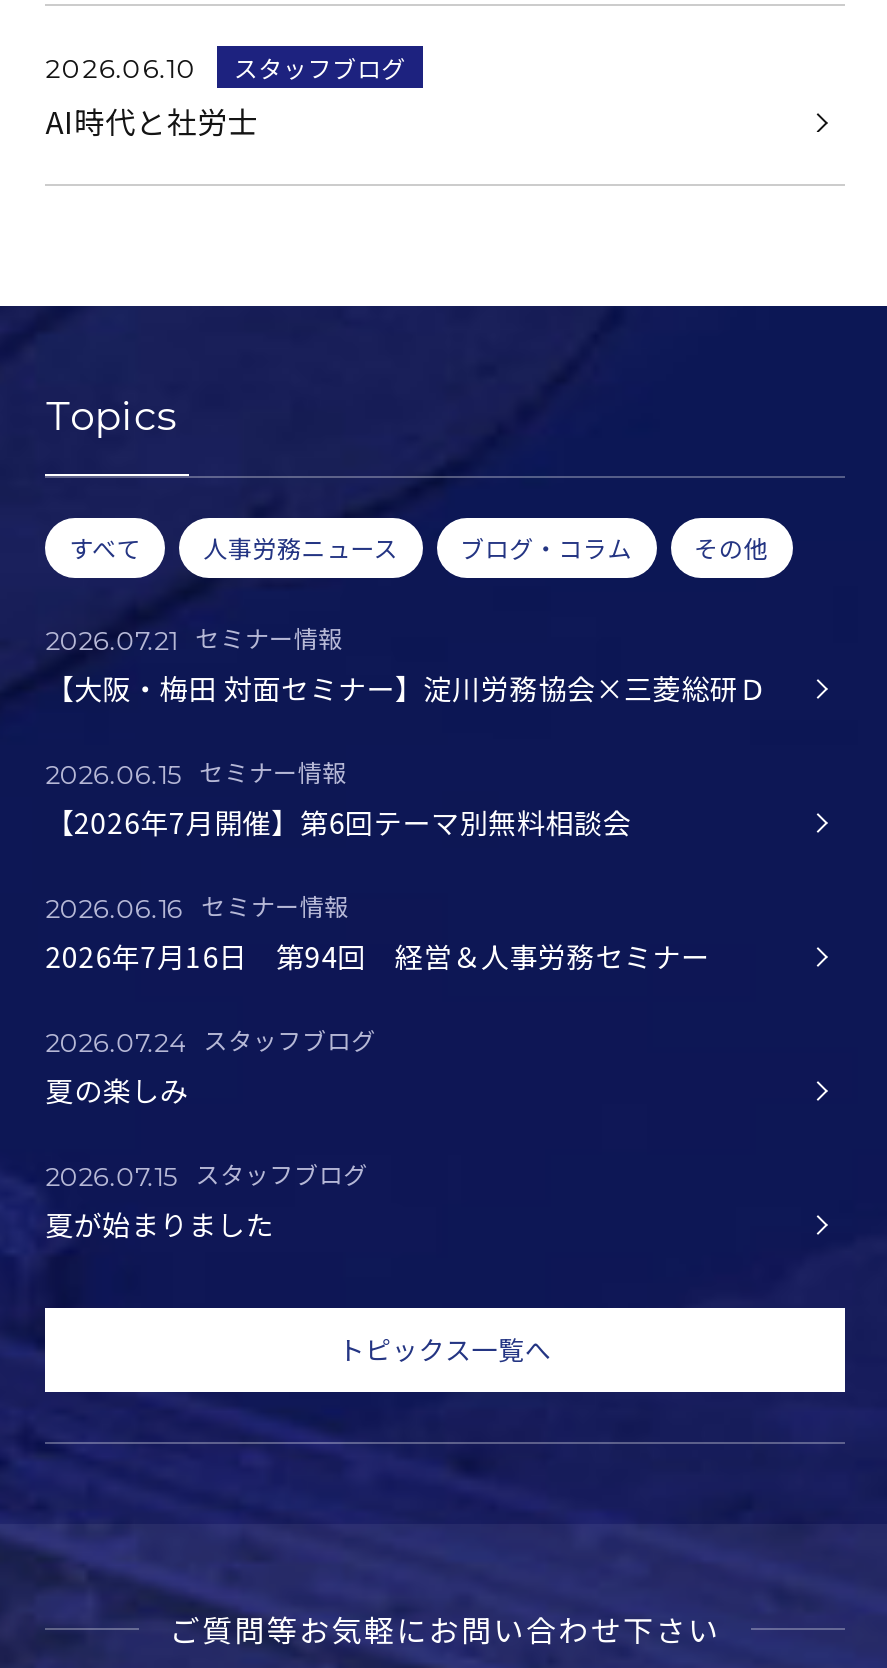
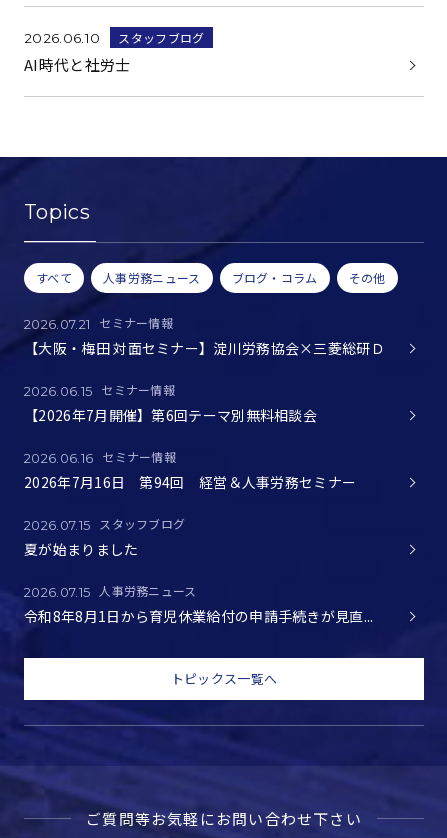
[45,1022,376,1110] 2026.07.24 スタッフブログ | 夏の楽しみ -> none
moved [45,1156,368,1244] -> [24,515,185,559]: 2026.07.15 スタッフブログ | 夏が始まりました
none -> [24,582,374,626] 2026.07.15 人事労務ニュース | 令和8年8月1日から育児休業給付の申請手続きが見直...

